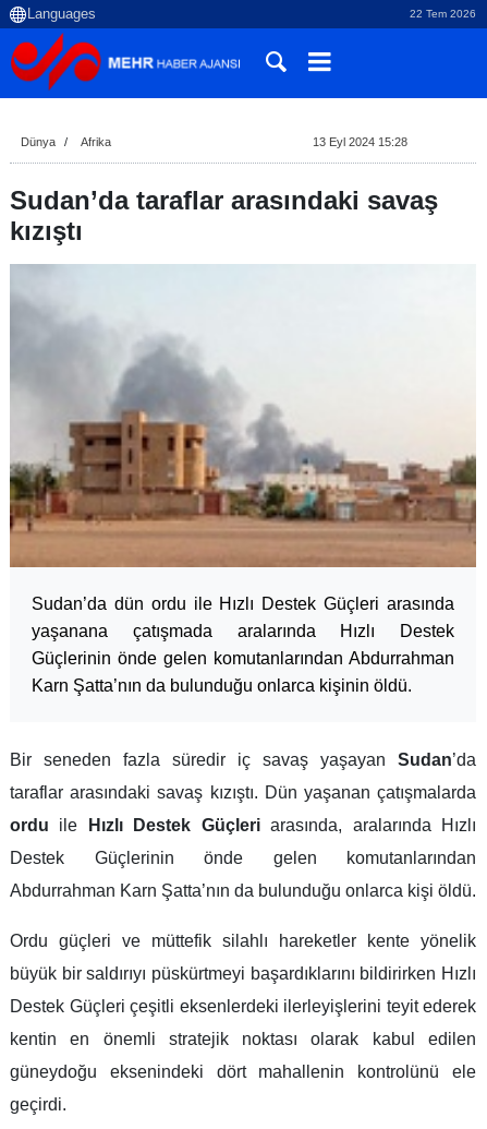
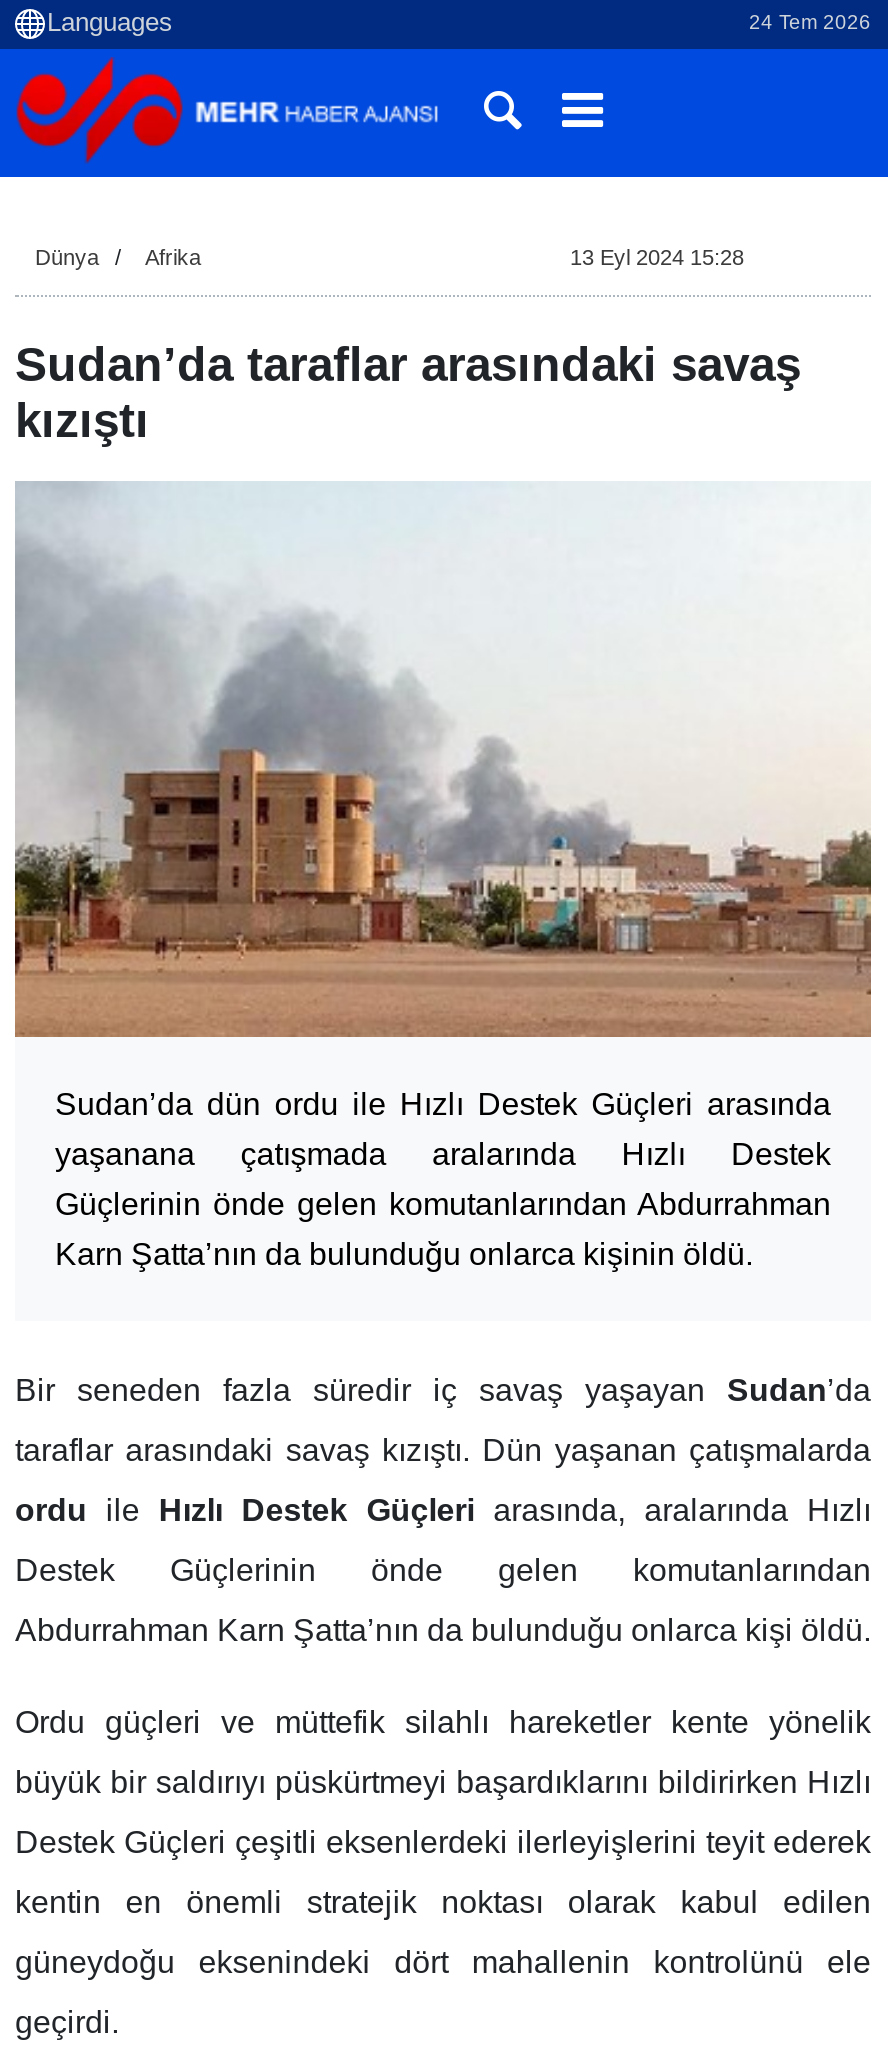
[410,8,476,20] 22 Tem 2026 -> [749,11,871,33] 24 Tem 2026

